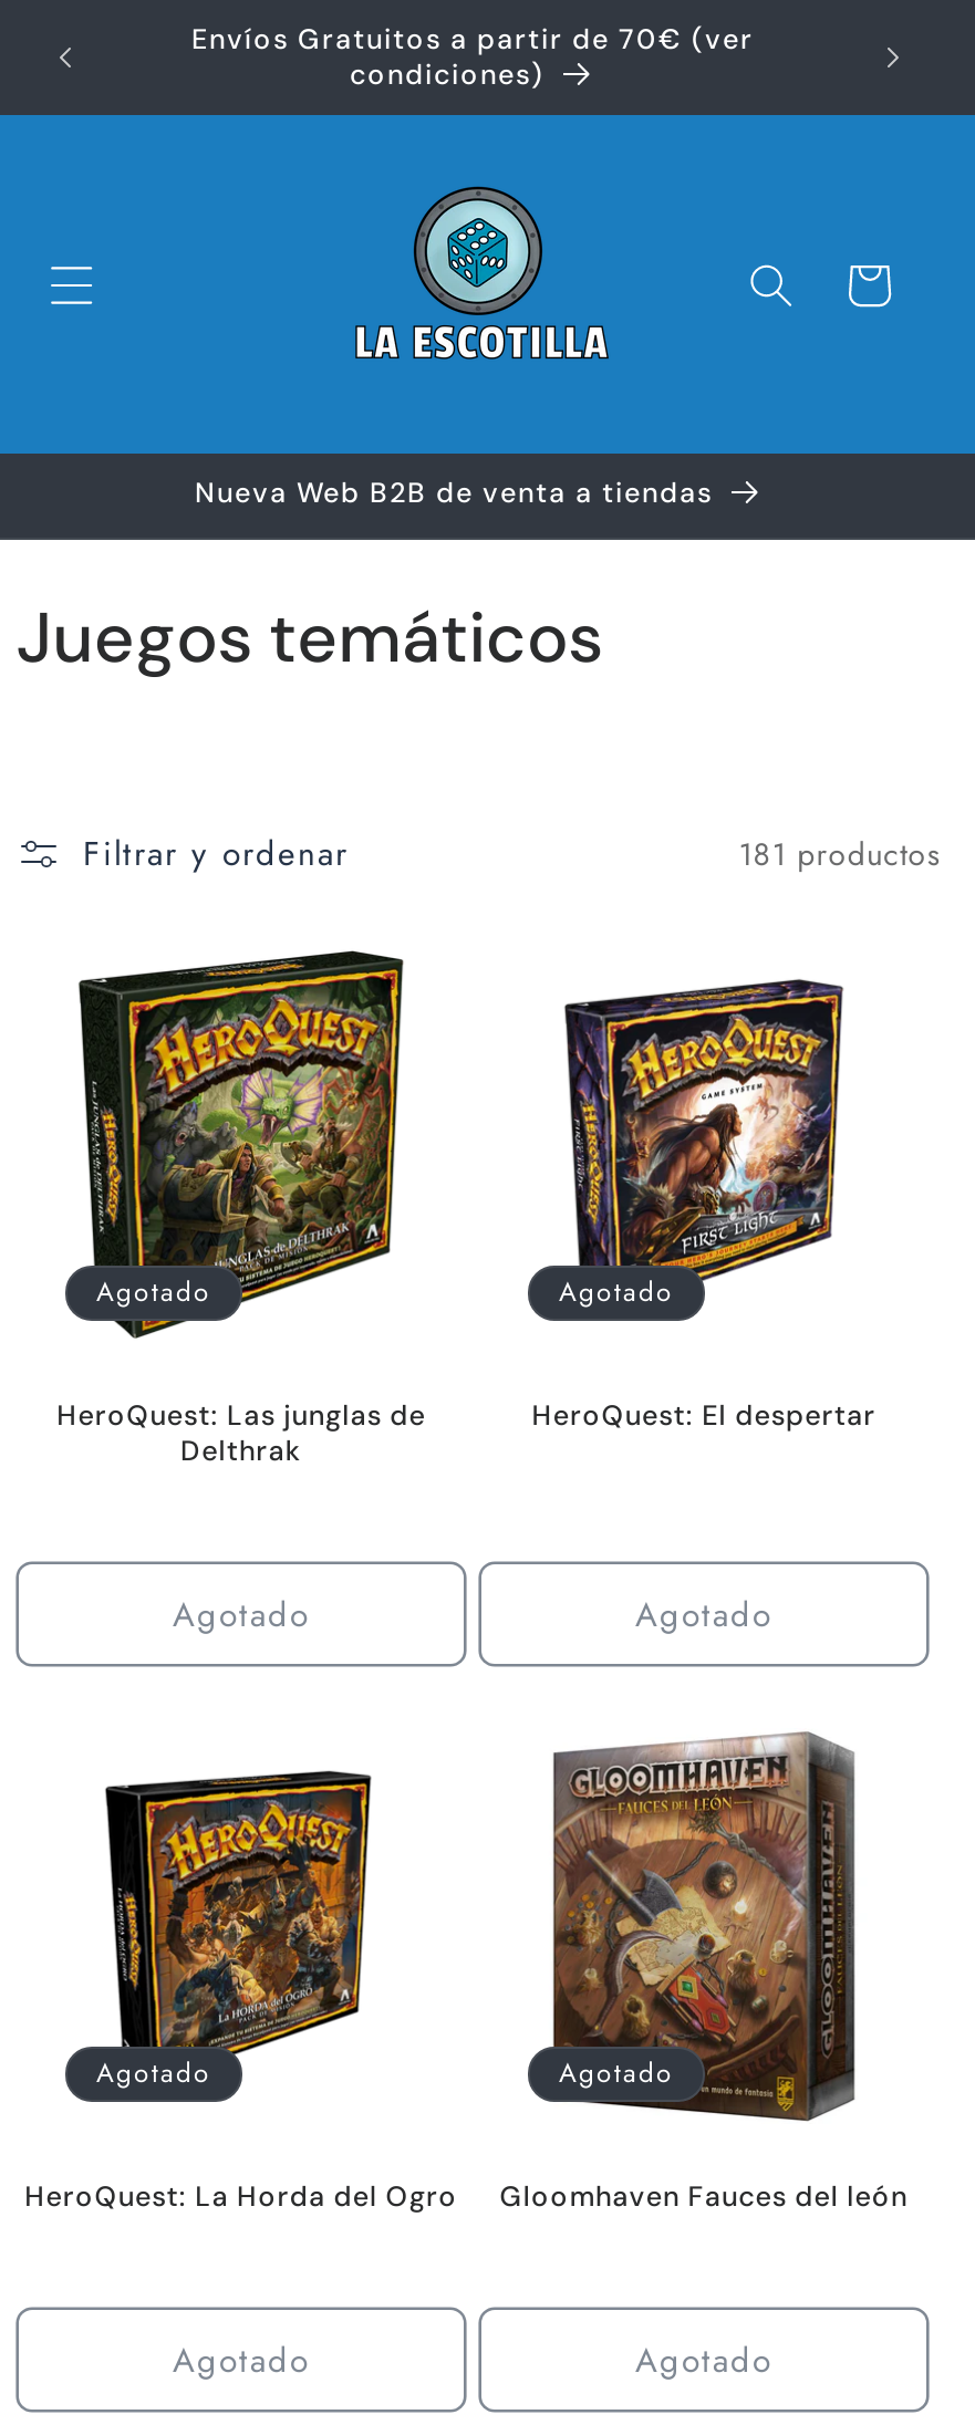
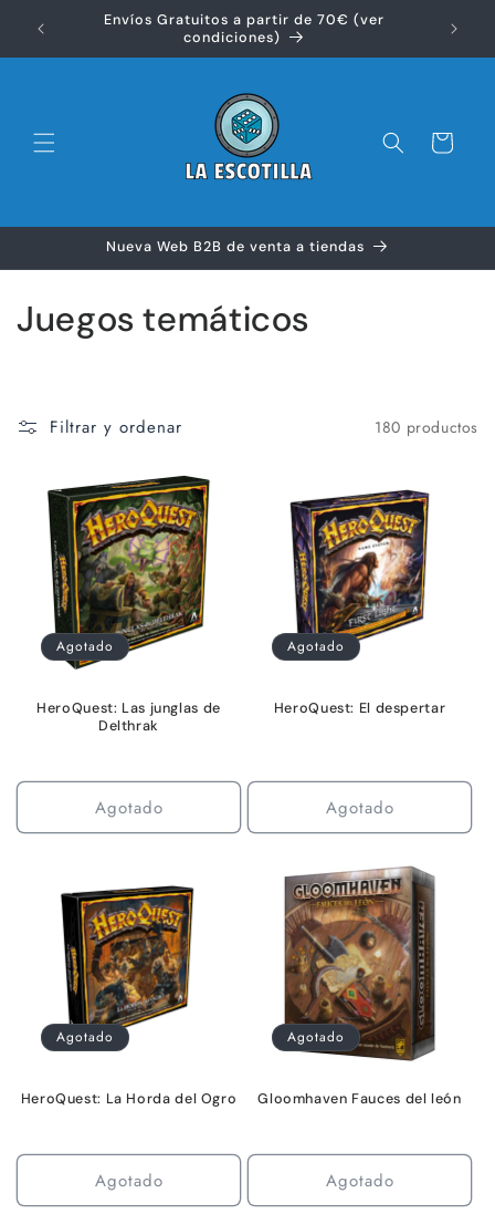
[739,831,942,875] 181 productos -> [375,416,478,438] 180 productos

